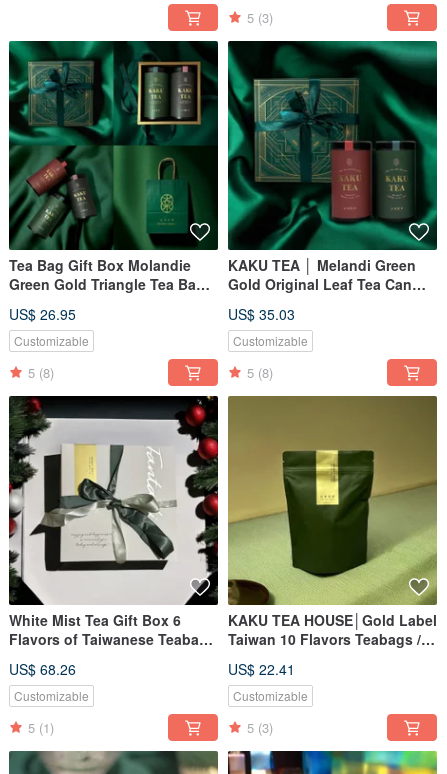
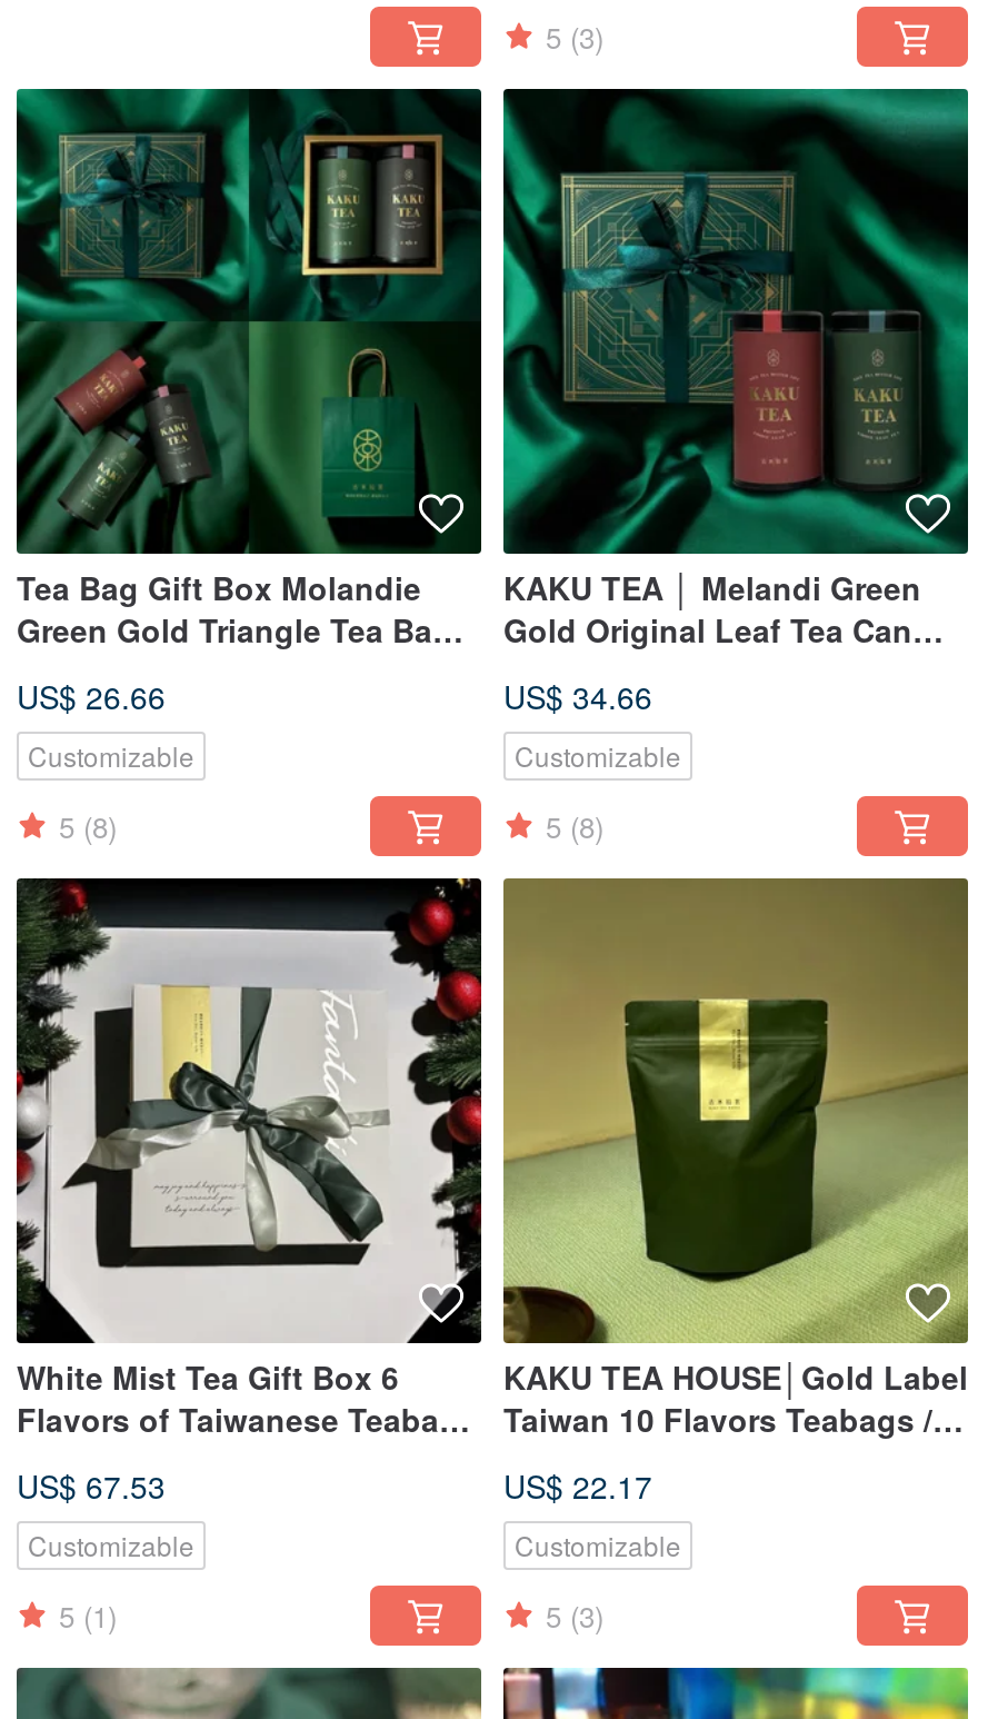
[9,304,76,324] US$ 26.95 -> [17,674,166,719] US$ 26.66
[228,304,295,324] US$ 35.03 -> [503,674,652,719] US$ 34.66
[9,659,76,679] US$ 68.26 -> [17,1463,166,1508] US$ 67.53
[228,659,295,679] US$ 22.41 -> [503,1463,652,1508] US$ 22.17

